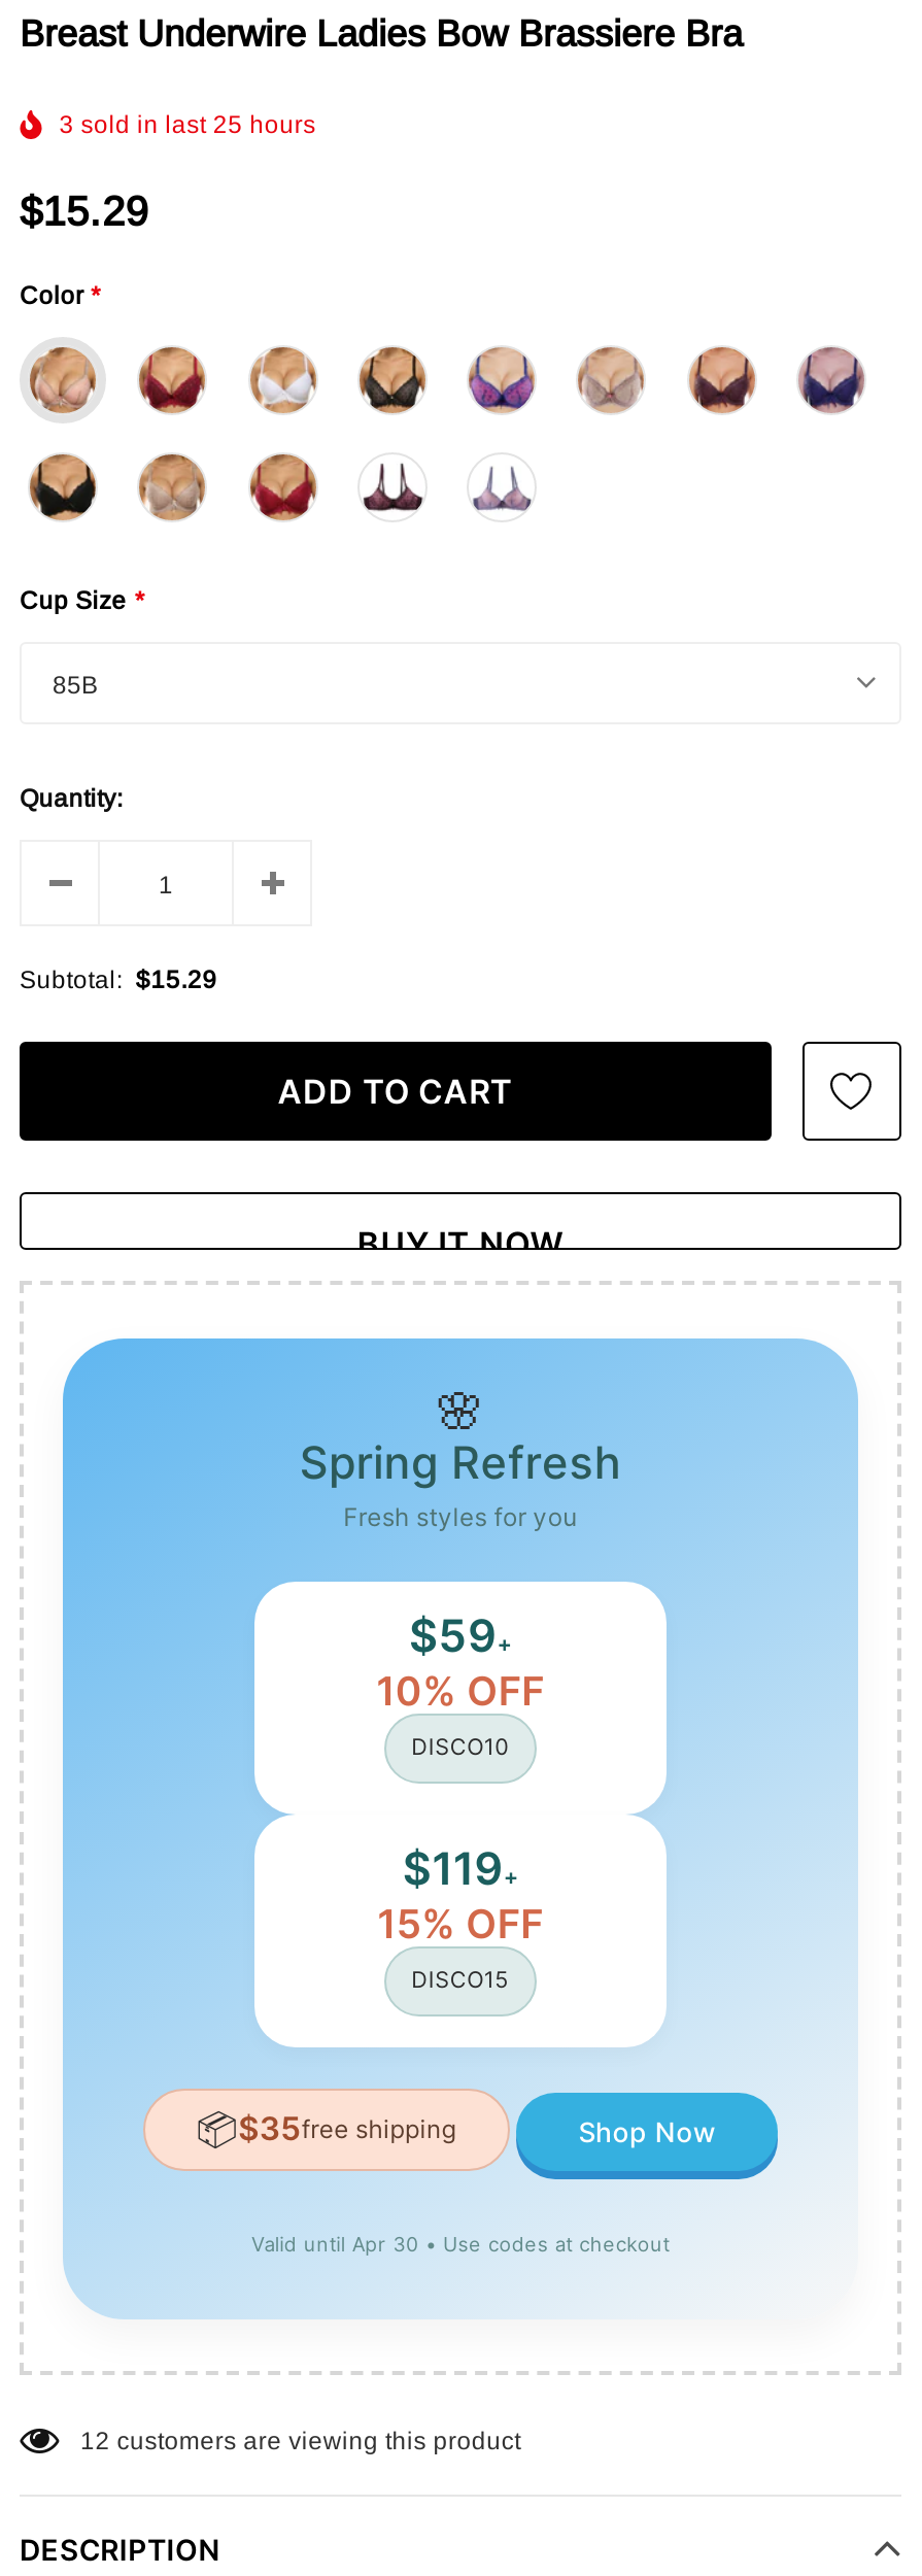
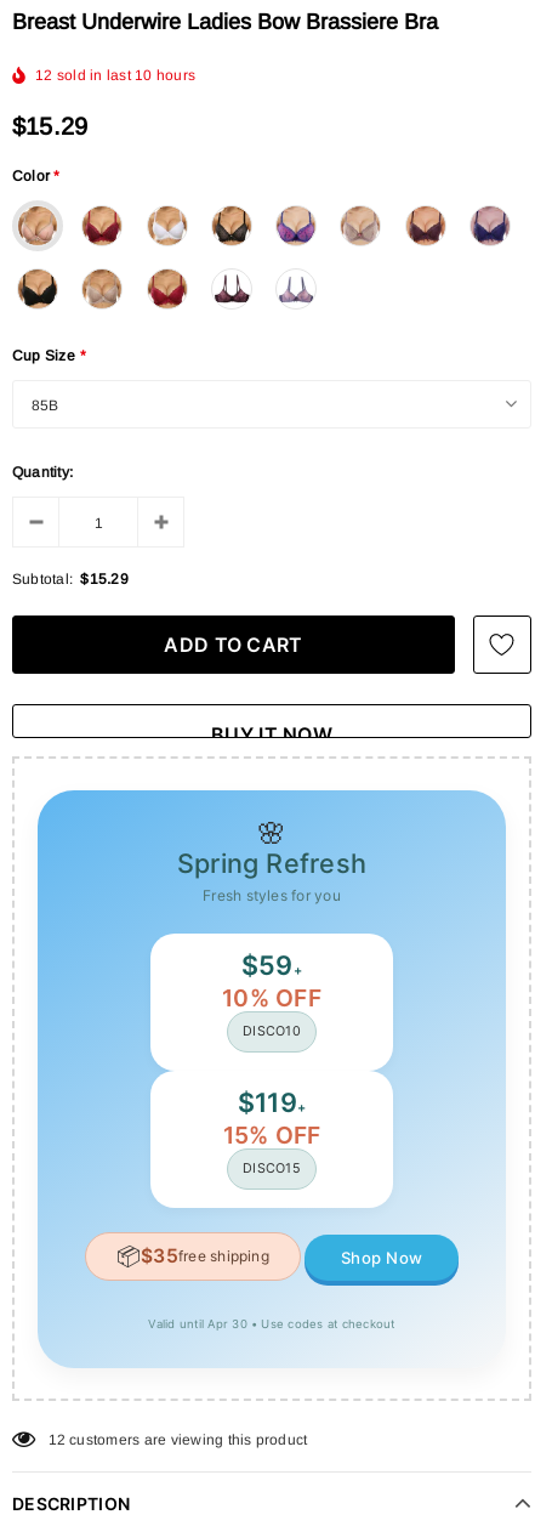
[59,110,316,139] 3 sold in last 25 hours -> [35,67,195,84] 12 sold in last 10 hours

